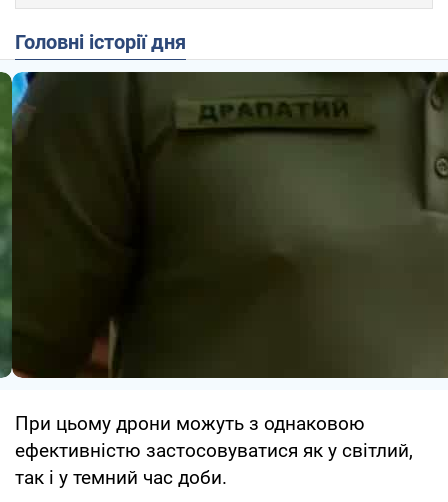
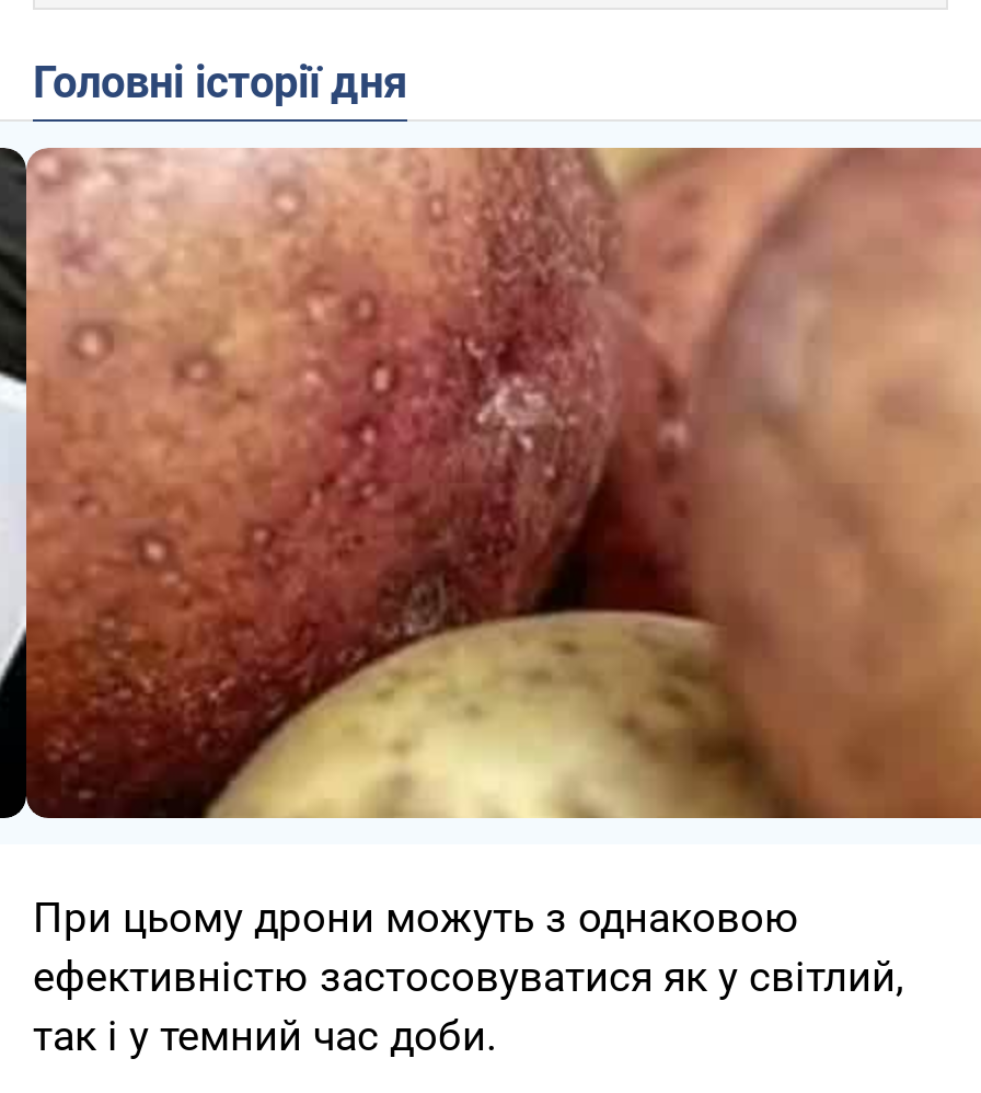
[3,71,445,379] [image] -> [7,146,974,820] [image]

